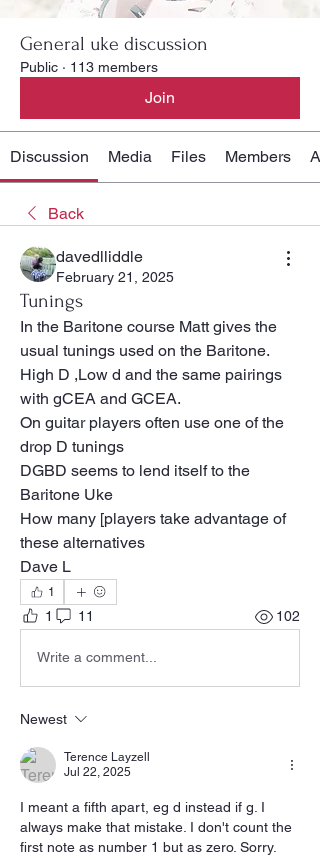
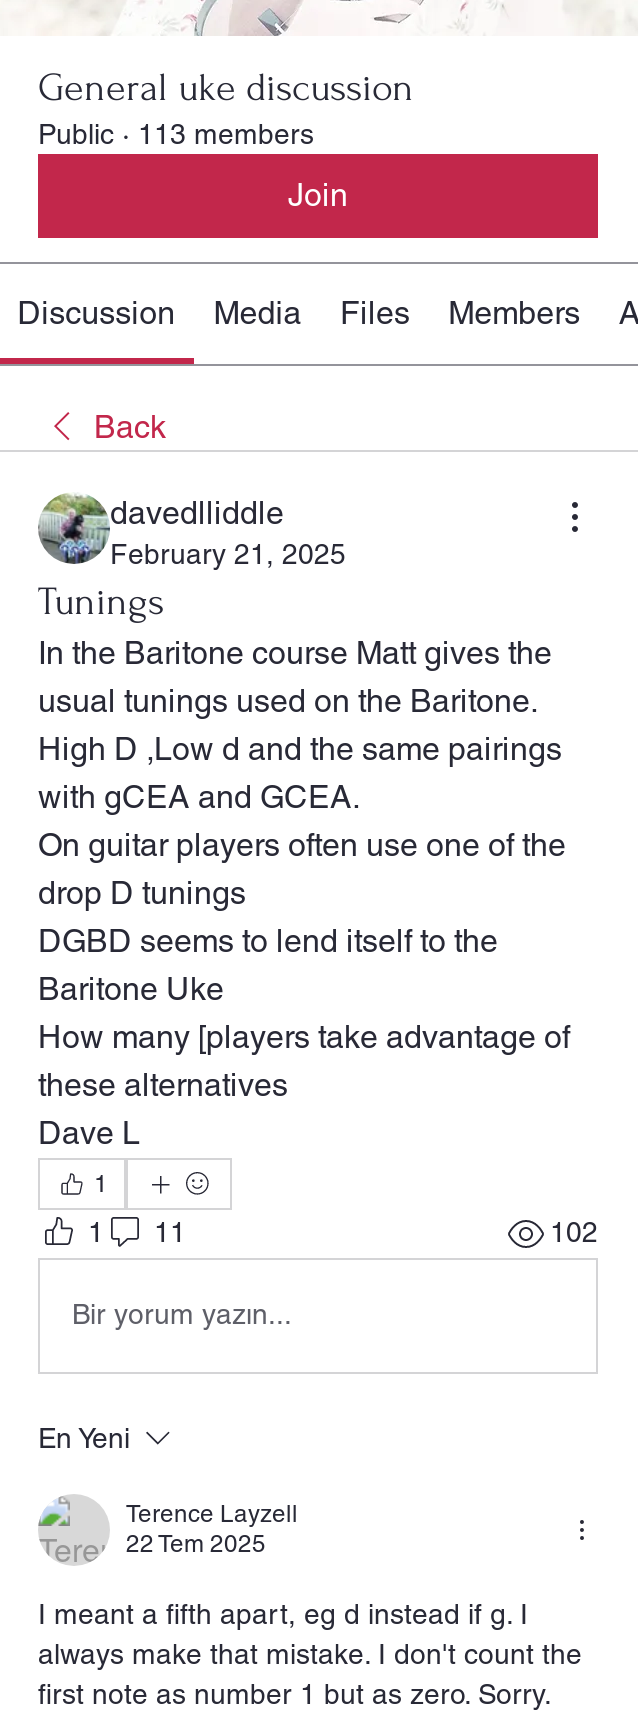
[37,649,157,665] Write a comment... -> [72,1298,292,1330] Bir yorum yazın...
[20,711,67,727] Newest -> [38,1421,130,1453] En Yeni
[64,765,131,779] Jul 22, 2025 -> [126,1529,266,1557] 22 Tem 2025

